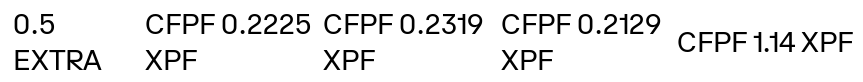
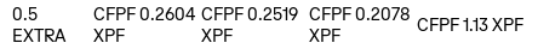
[145,5,311,41] CFPF 0.2225 -> [93,3,195,24] CFPF 0.2604
[323,5,483,41] CFPF 0.2319 -> [201,3,298,24] CFPF 0.2519
[501,5,661,41] CFPF 0.2129 -> [309,3,410,24] CFPF 0.2078
[677,23,853,59] CFPF 1.14 XPF -> [417,14,523,35] CFPF 1.13 XPF

